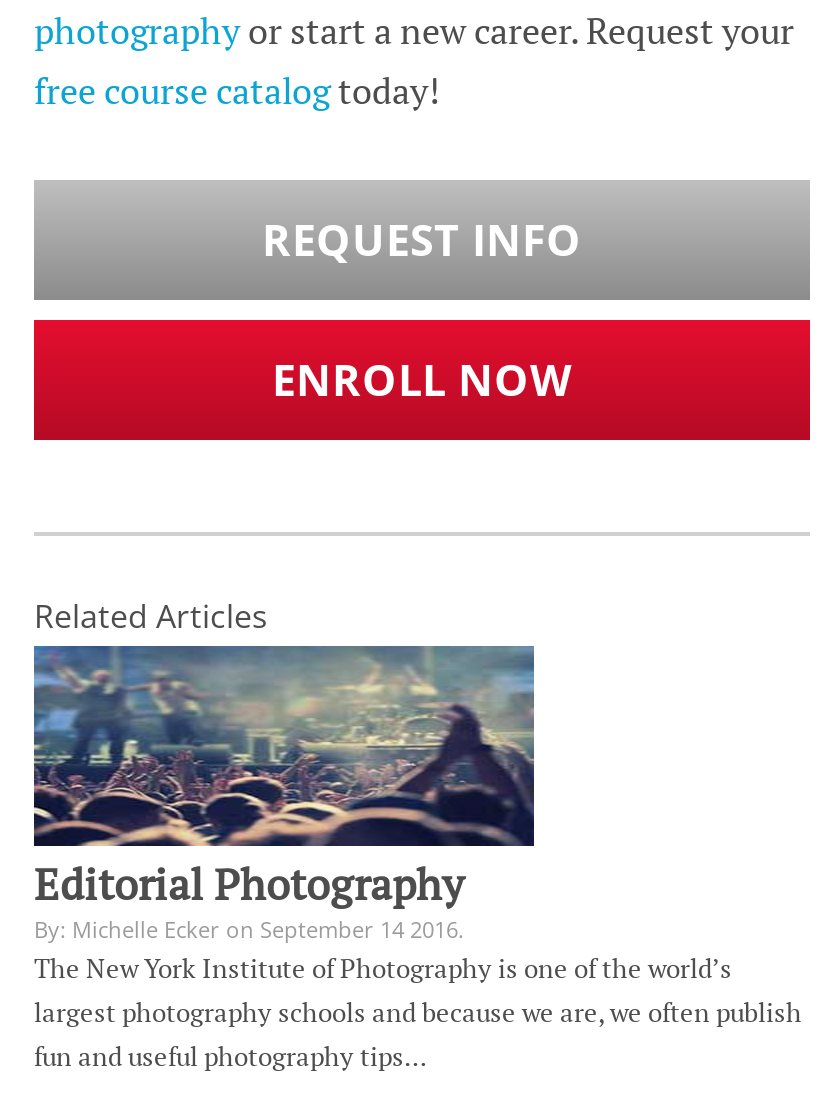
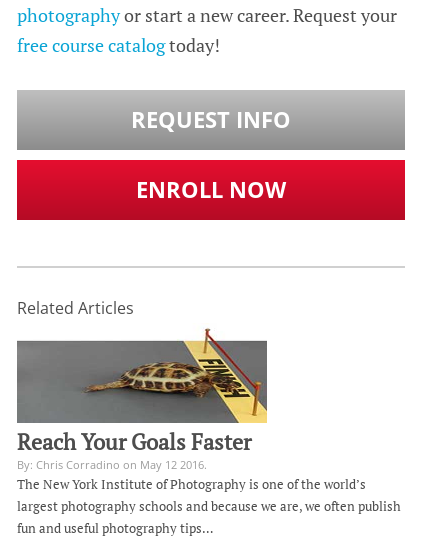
[32,644,536,944] [image] | Editorial Photography | By: Michelle Ecker on September 14 2016. -> [17,323,268,472] [image] | Reach Your Goals Faster | By: Chris Corradino on May 12 2016.

